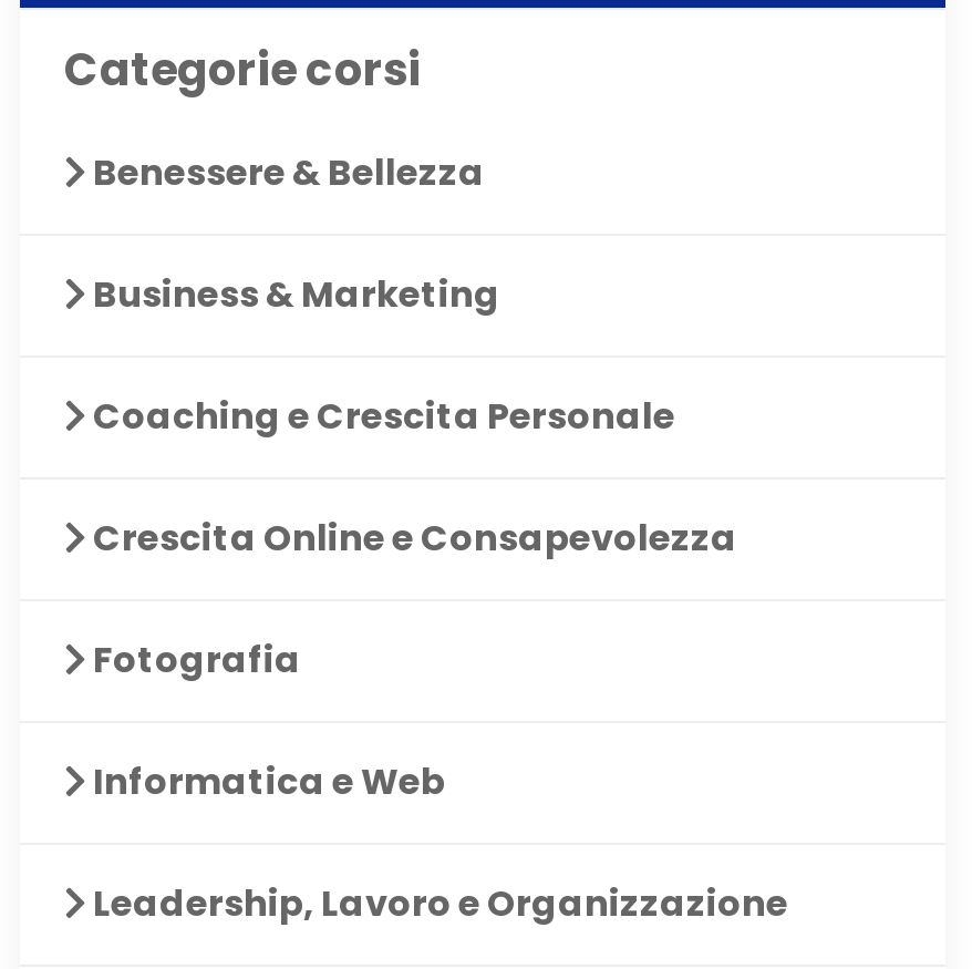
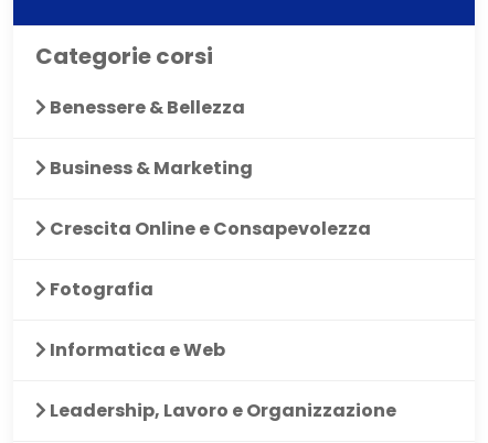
[86,390,675,441] Coaching e Crescita Personale -> none

